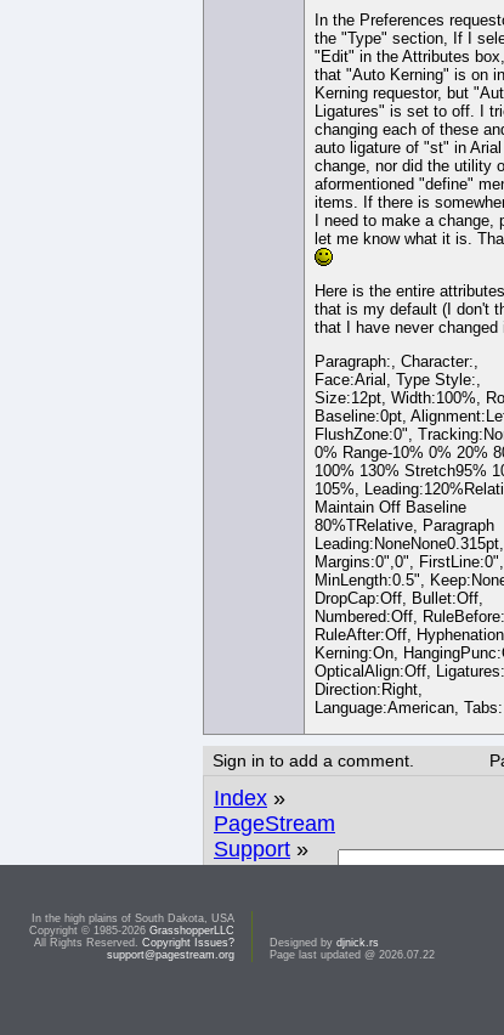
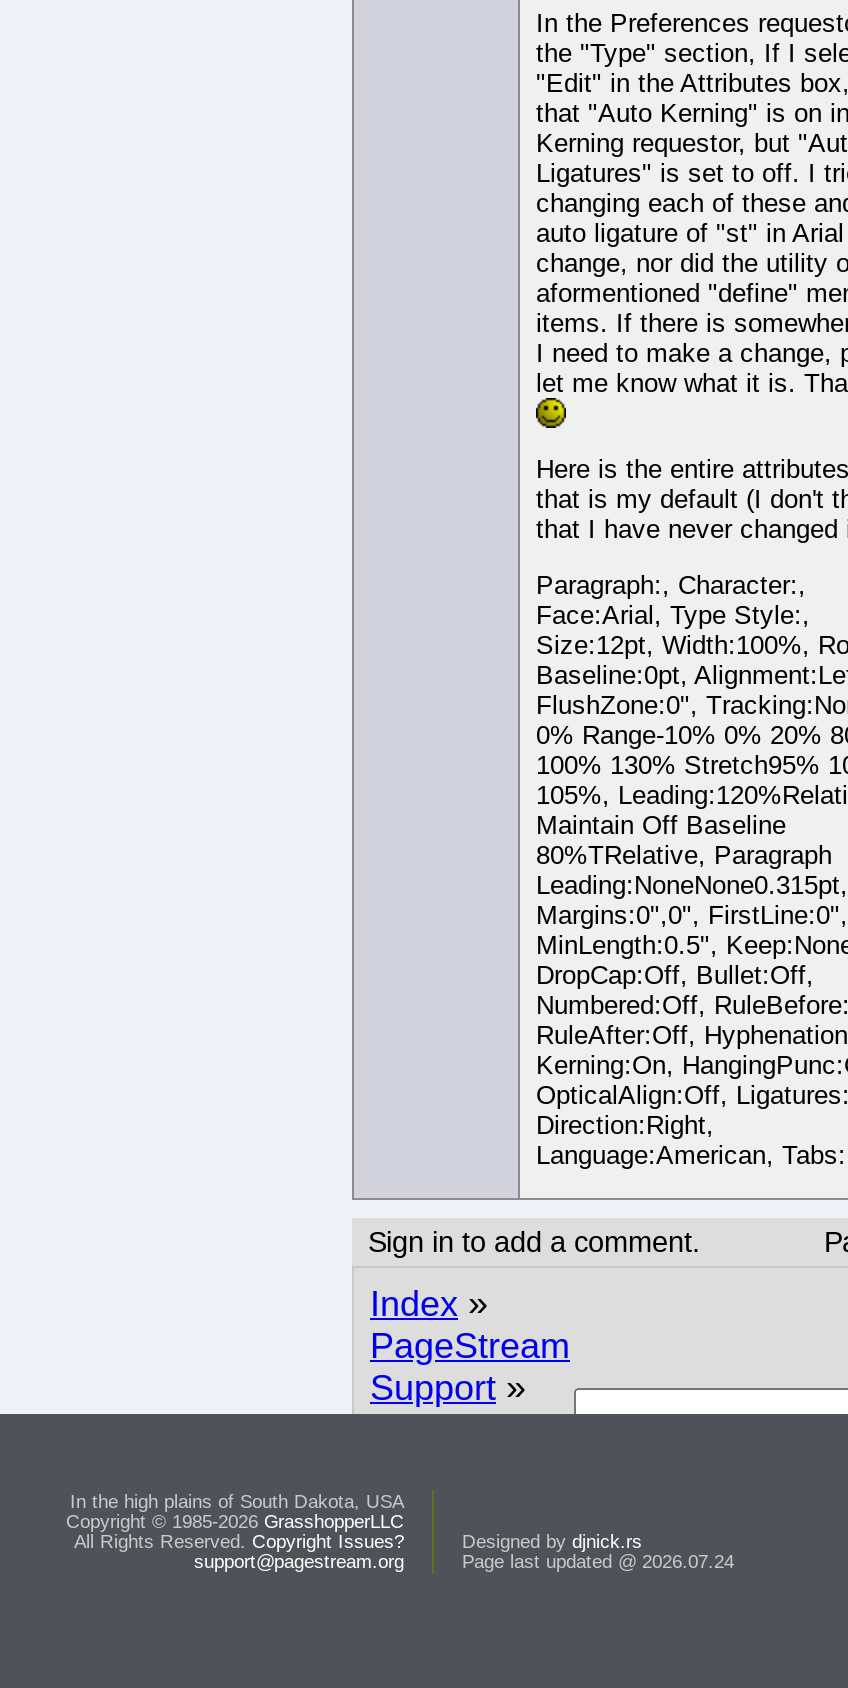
[270,949,435,961] Page last updated @ 2026.07.22 -> [462,1552,734,1572] Page last updated @ 2026.07.24

